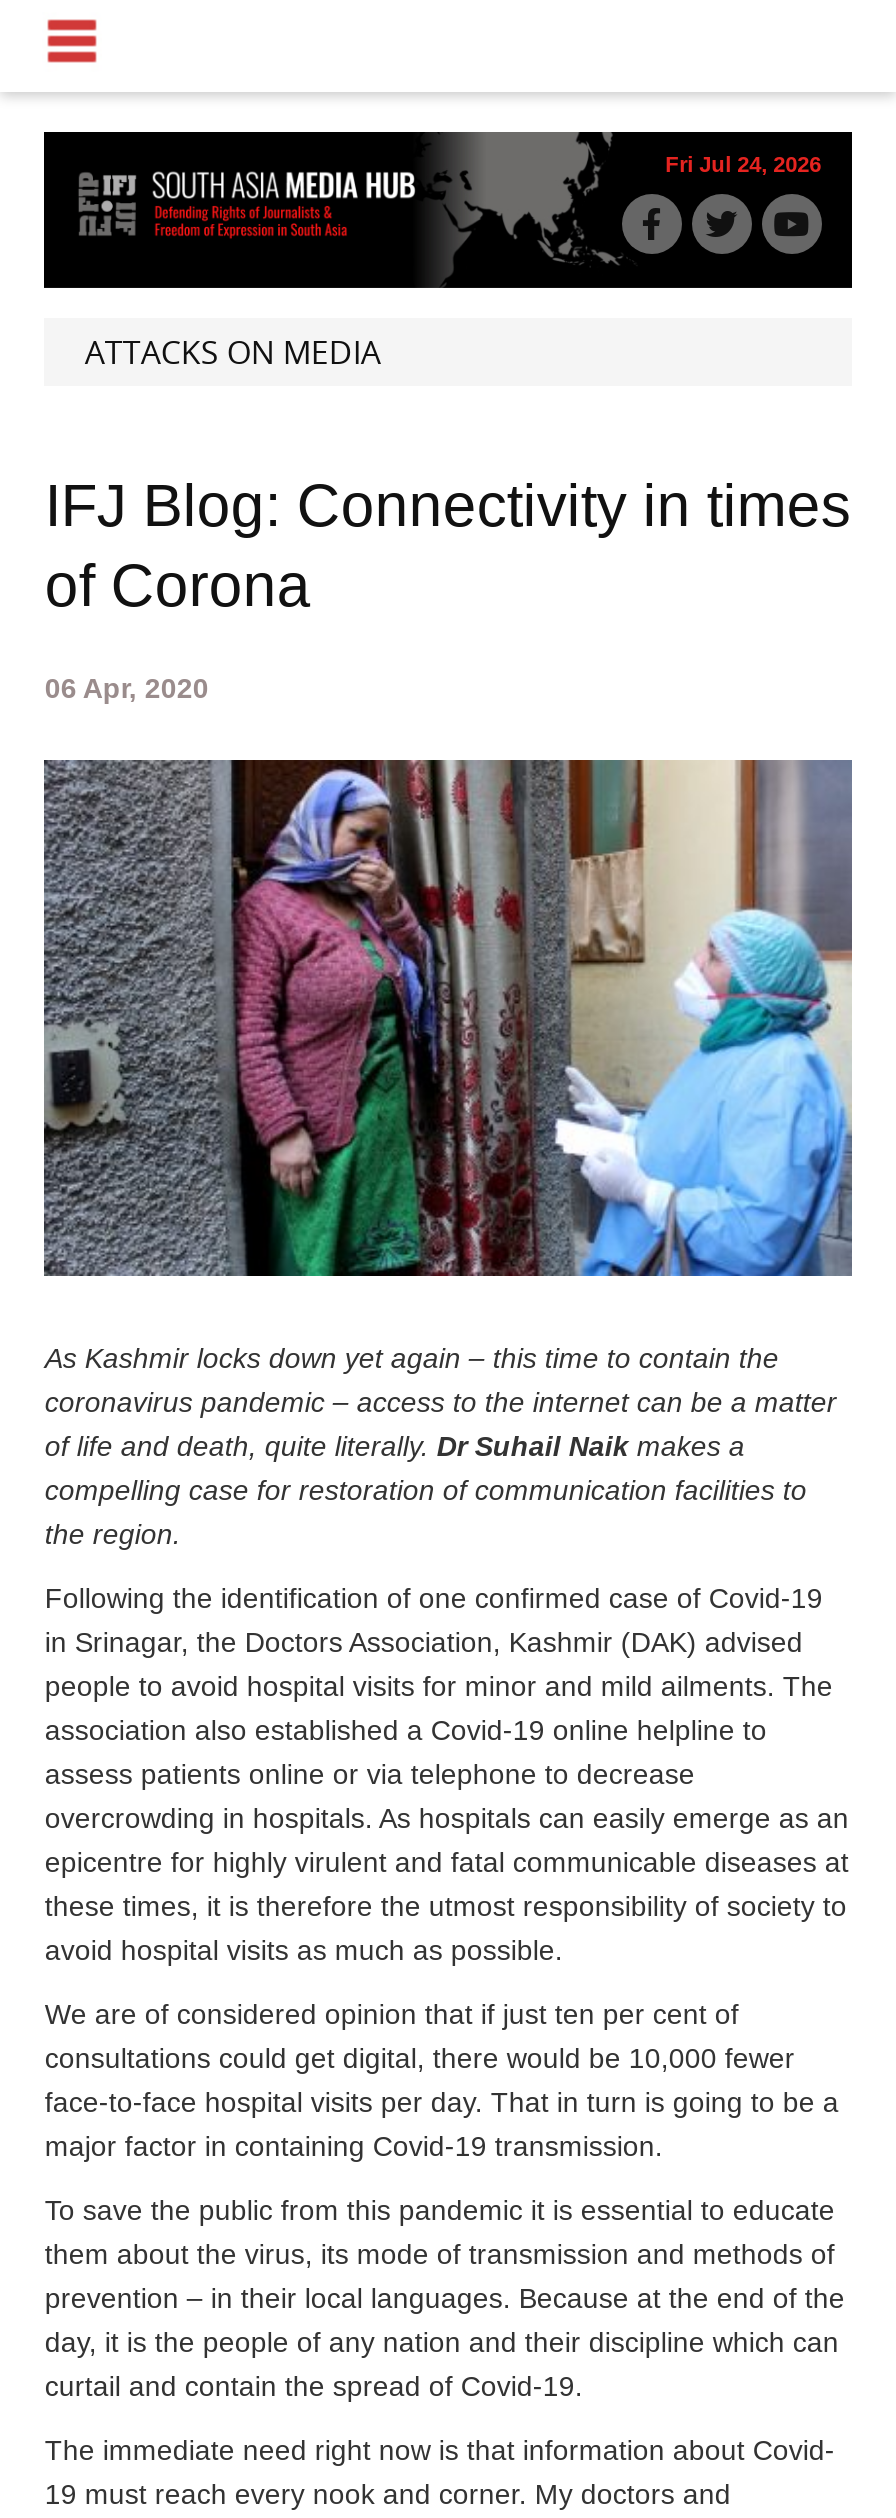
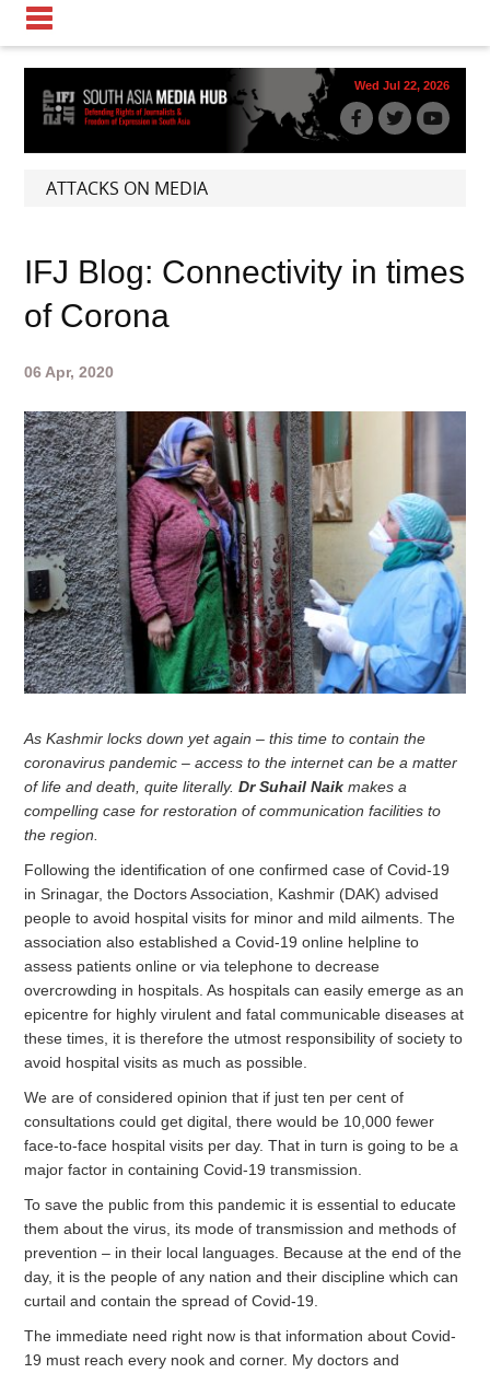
[665,152,821,176] Fri Jul 24, 2026 -> [354,79,449,92] Wed Jul 22, 2026

